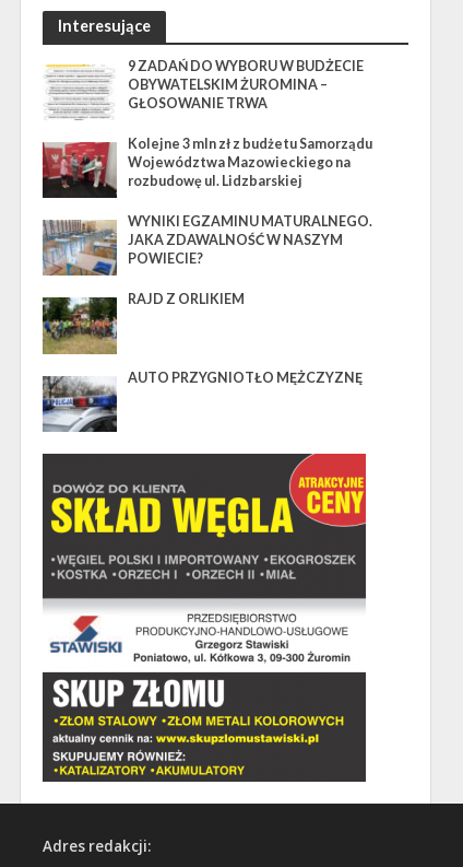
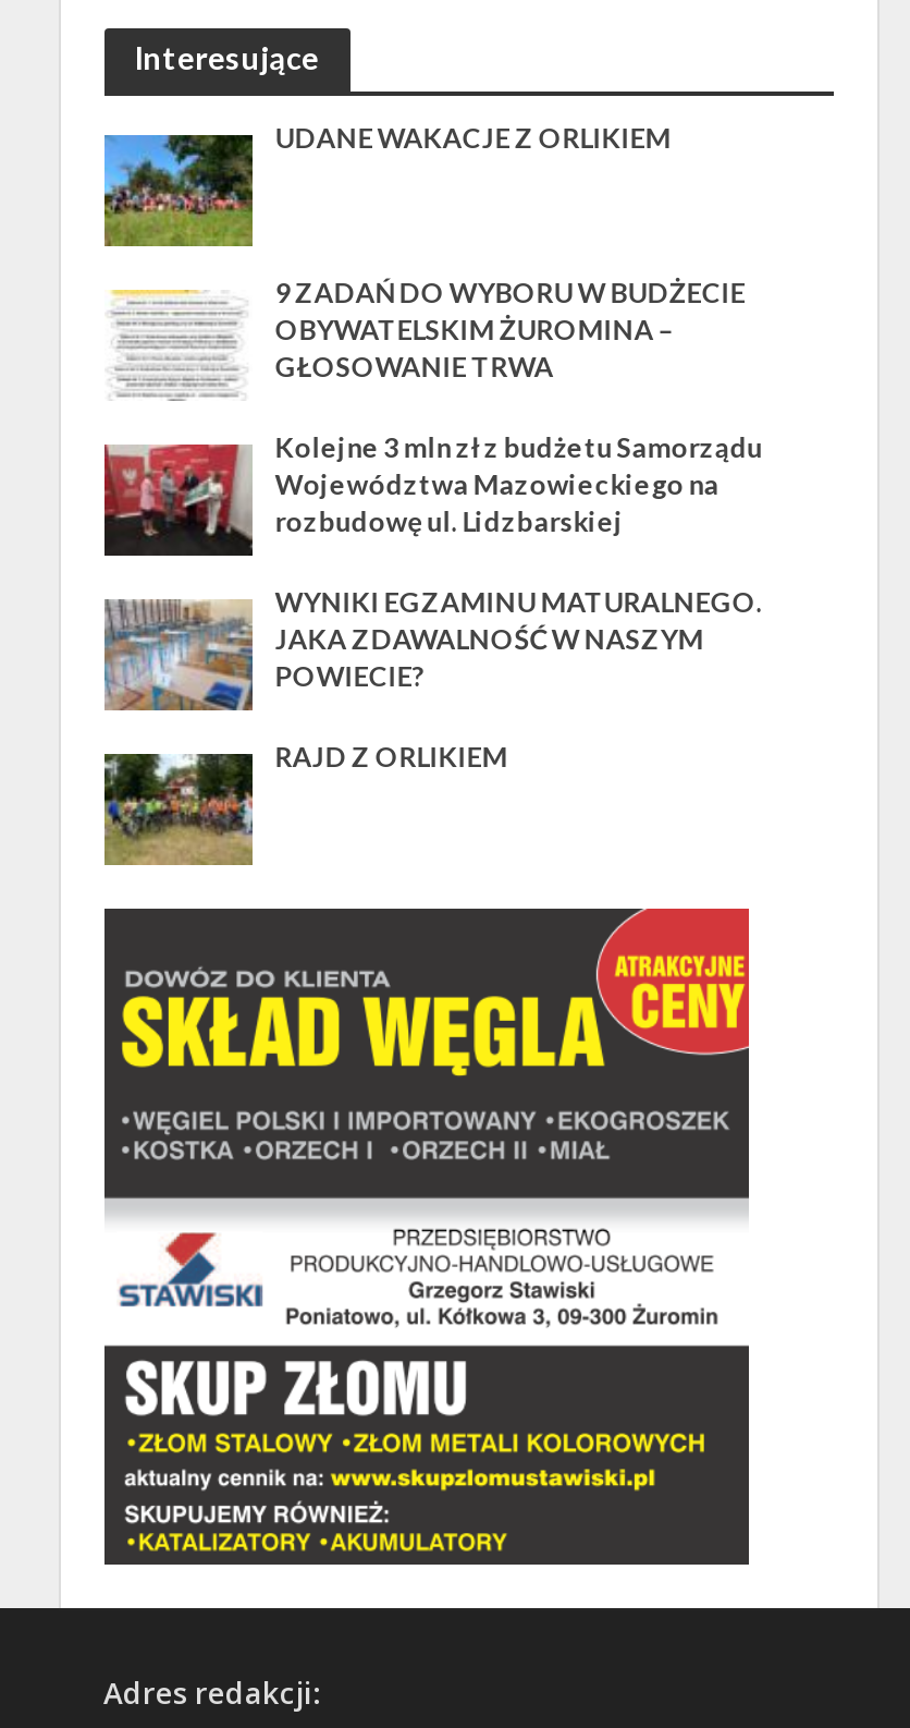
none -> [102,121,671,250] [image] | UDANE WAKACJE Z ORLIKIEM
moved [43,58,373,308] -> [104,276,762,774]: [image] | 9 ZADAŃ DO WYBORU W BUDŻECIE | OBYWATELSKIM ŻUROMINA – | ... | POWIECIE? | RAJD Z ORLIKIEM
moved [40,295,119,355] -> [100,749,257,868]: [image]
[43,369,363,433] [image] | AUTO PRZYGNIOTŁO MĘŻCZYZNĘ -> none

